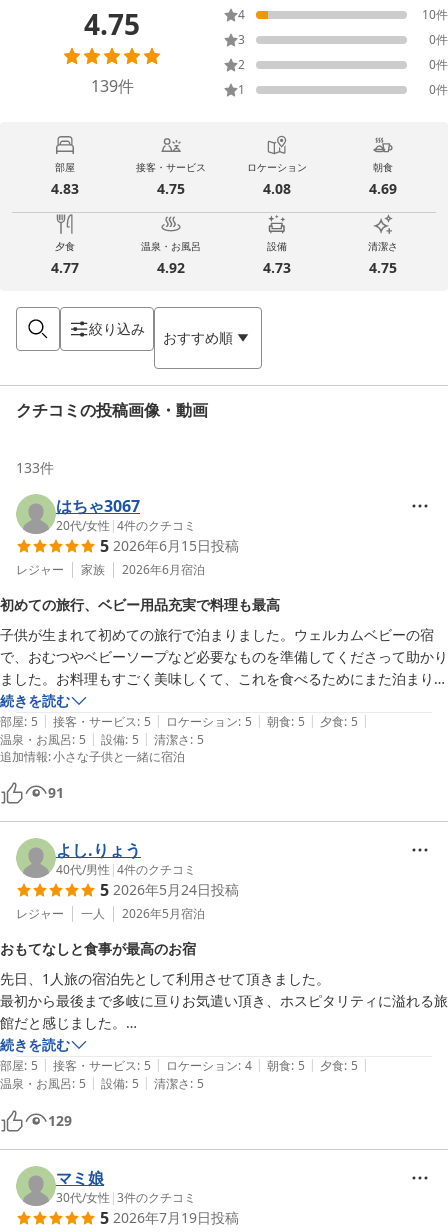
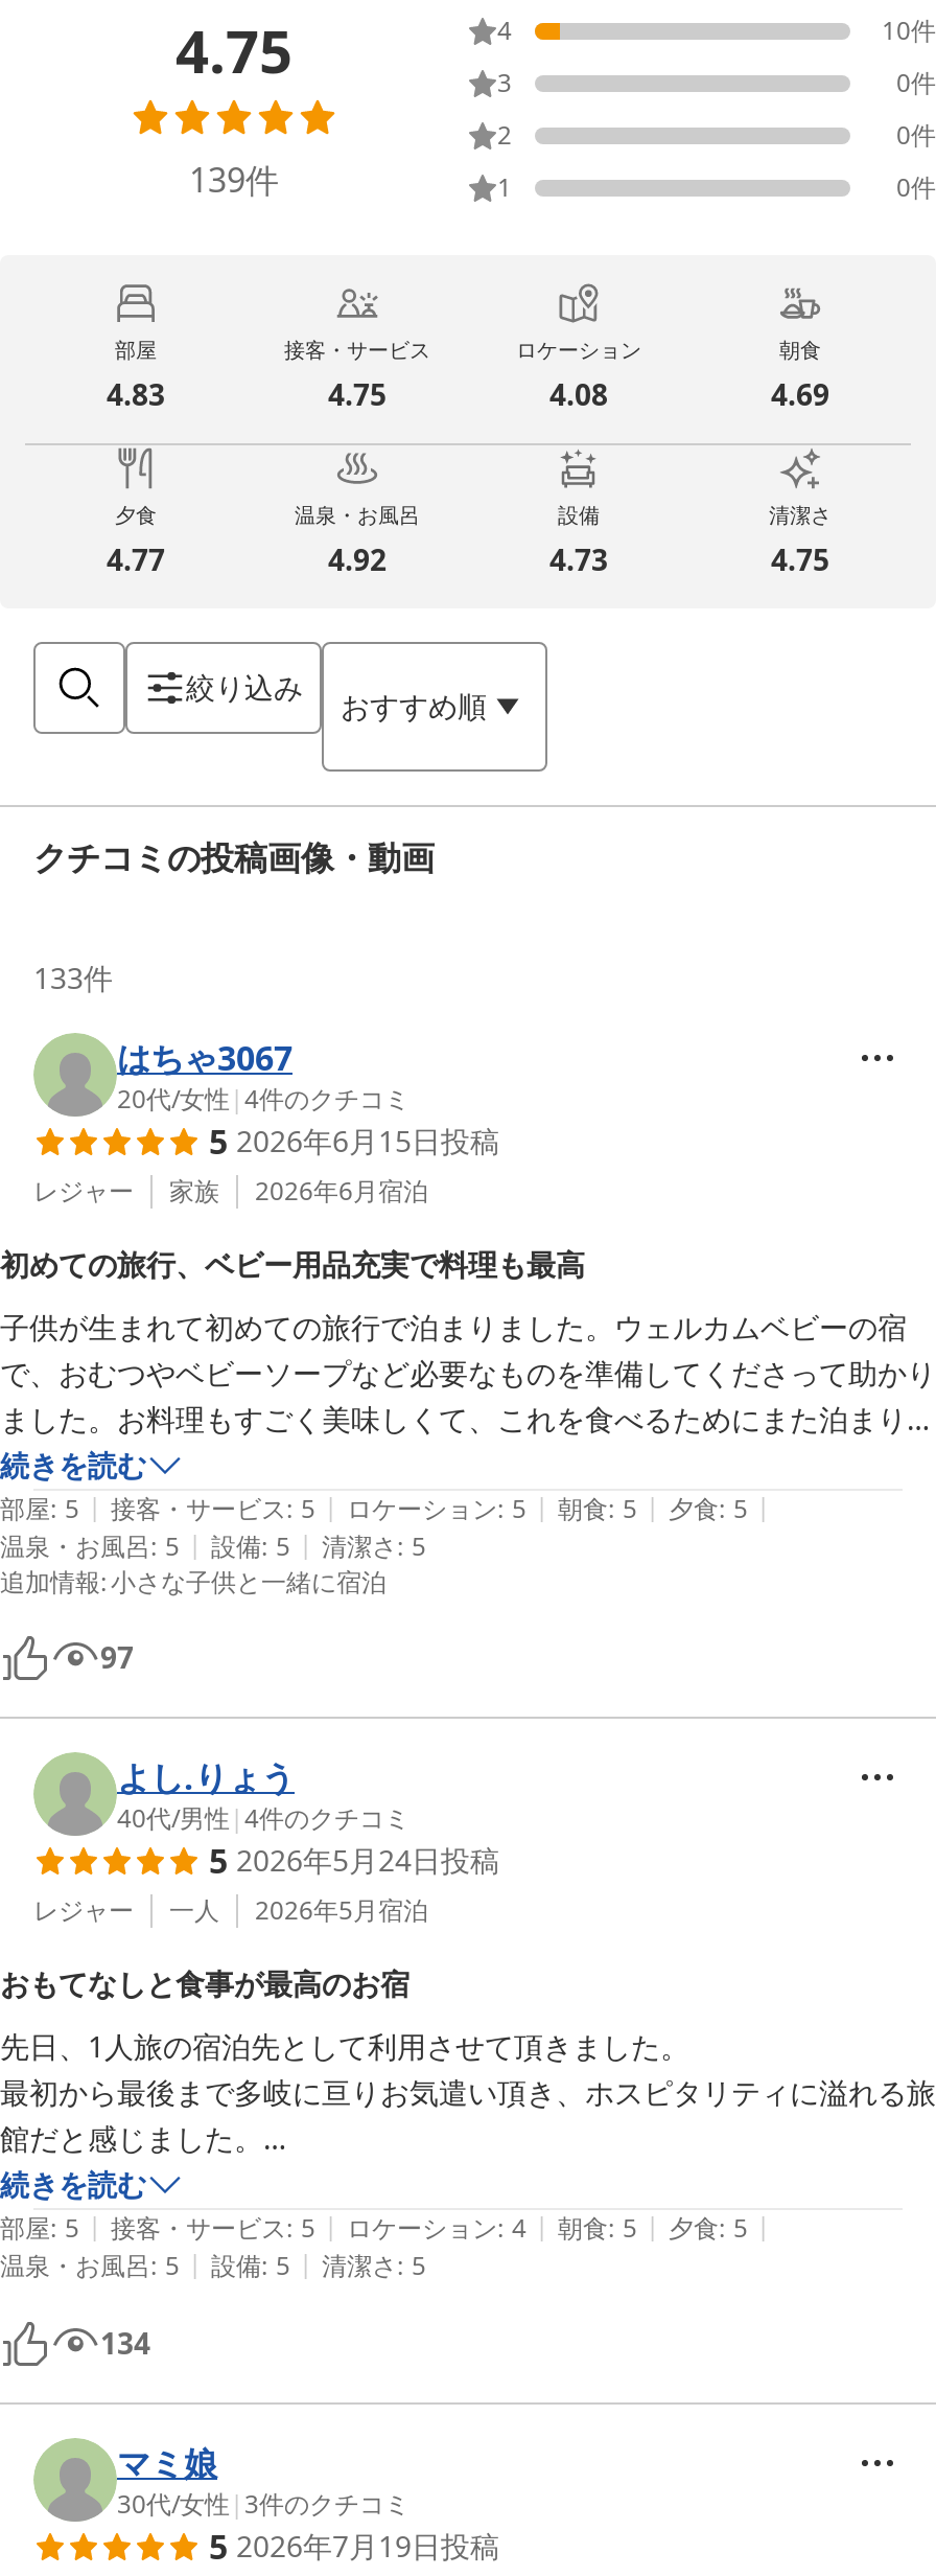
[48,783,64,802] 91 -> [100,1637,134,1677] 97
[48,1111,72,1130] 129 -> [100,2323,150,2363] 134

